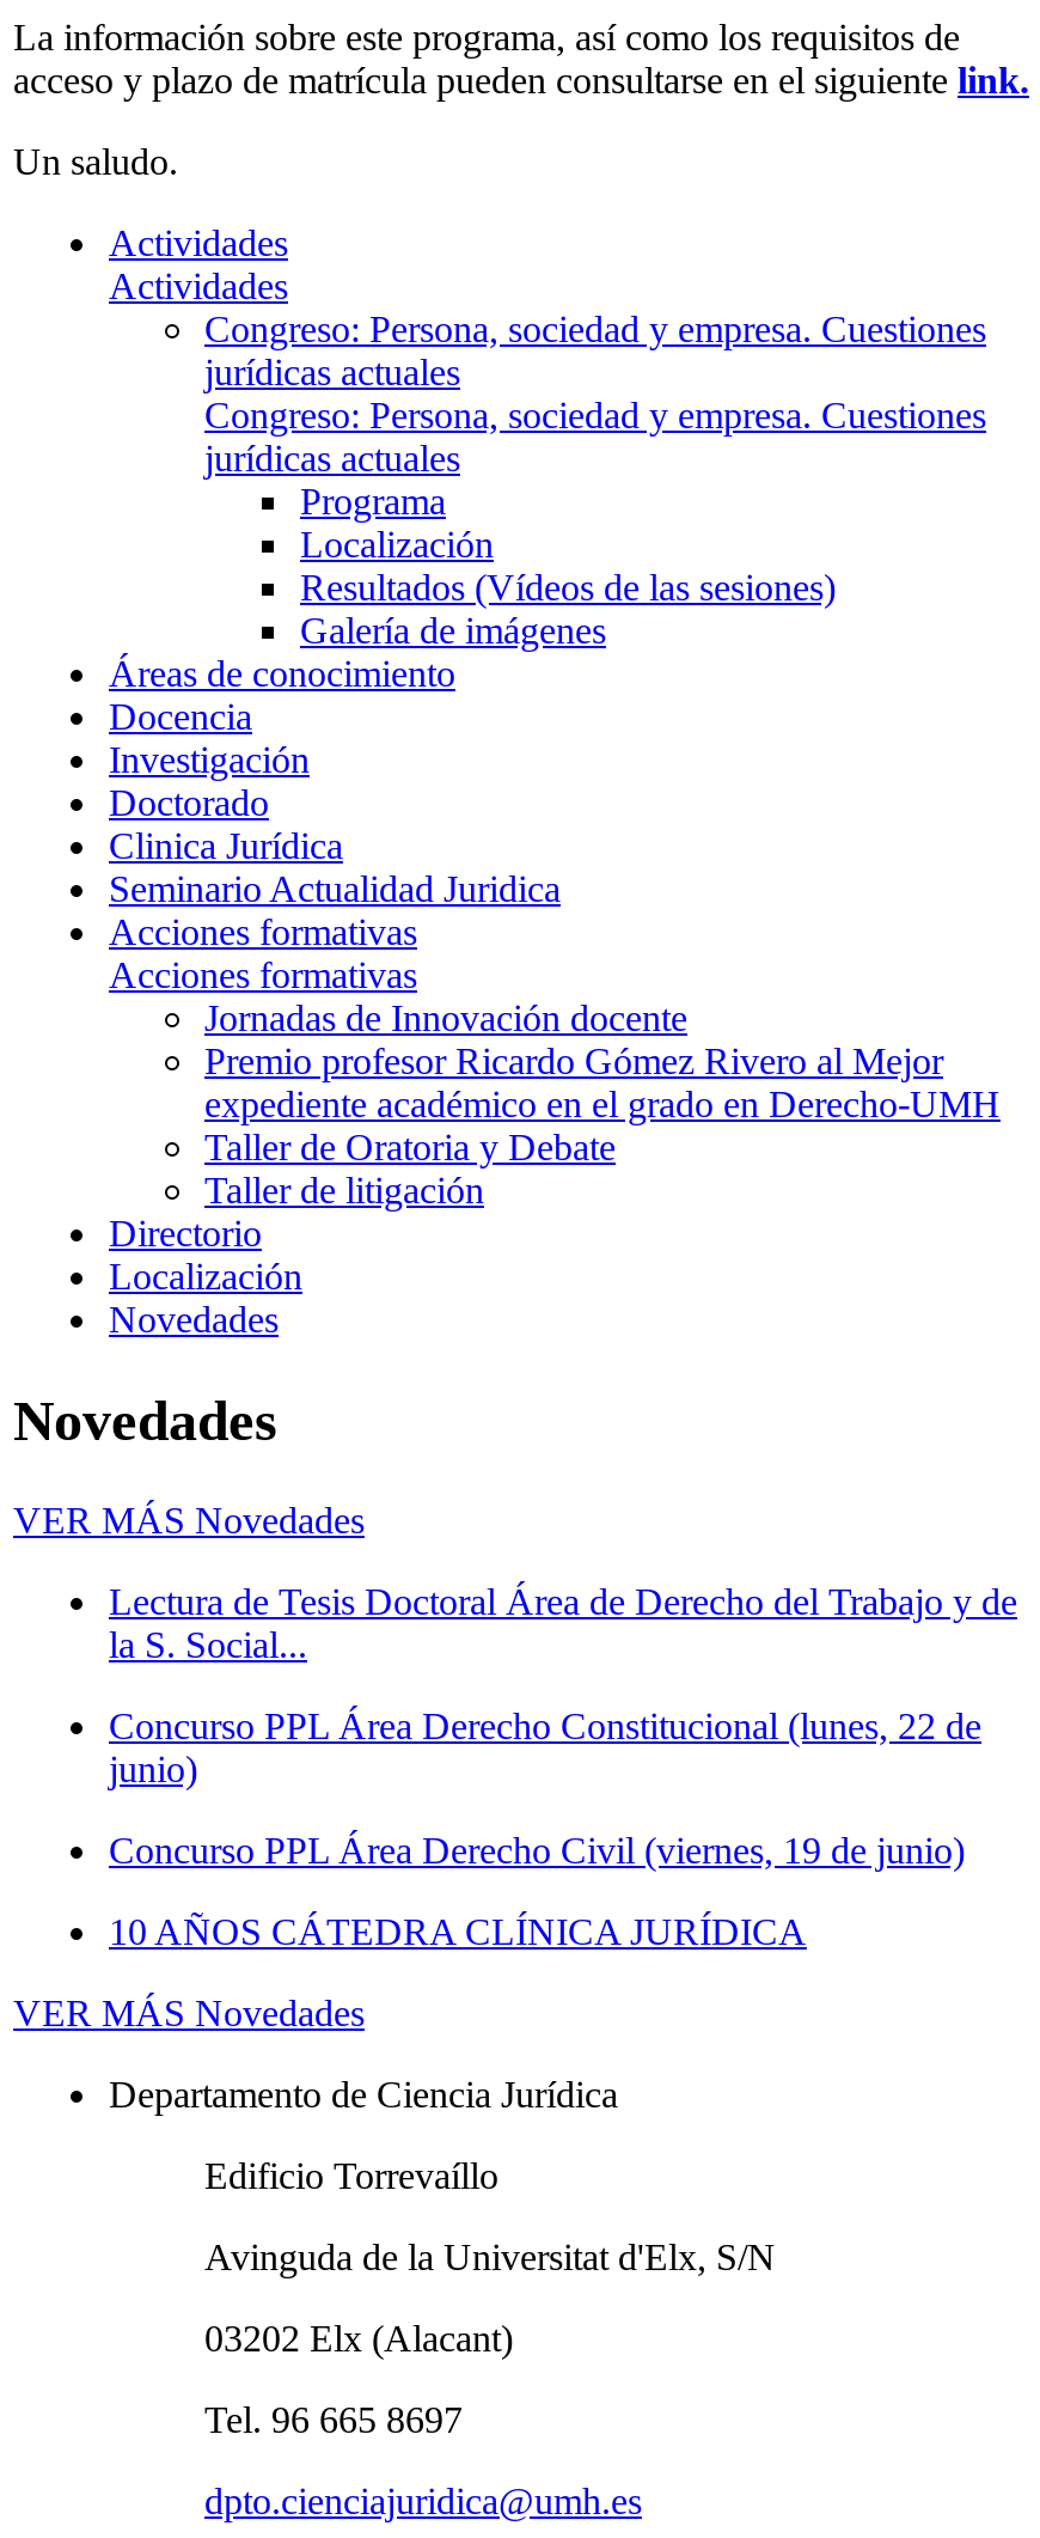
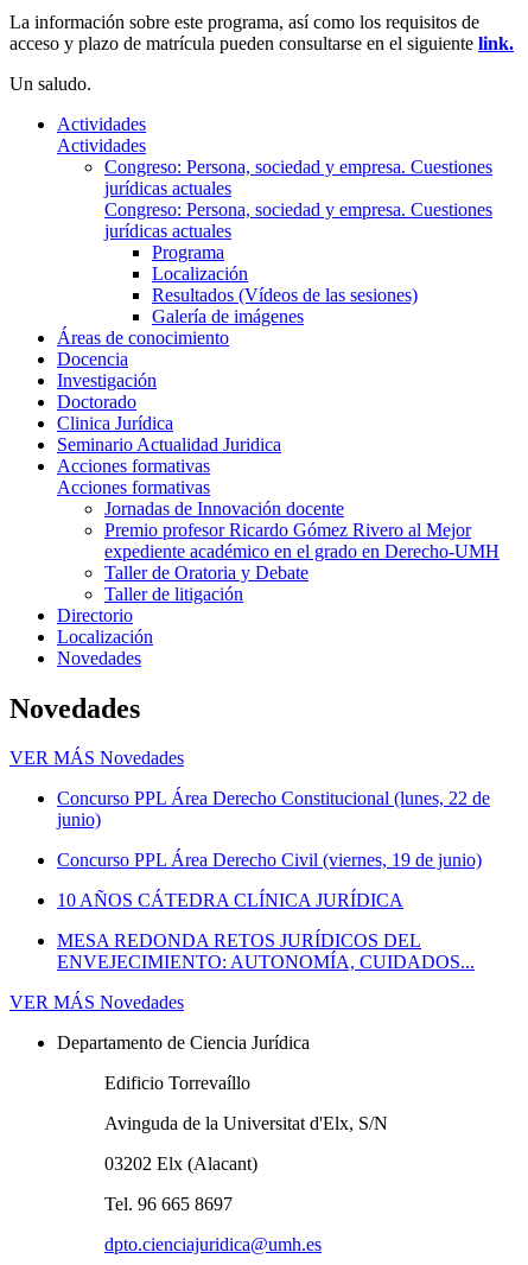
[109,1582,1017,1666] Lectura de Tesis Doctoral Área de Derecho del Trabajo y de | la S. Social... -> none
moved [109,1707,981,1953] -> [57,788,490,911]: Concurso PPL Área Derecho Constitucional (lunes, 22 de | junio) | Concurso PPL Área Derecho Civil (viernes, 19 de junio) | 10 AÑOS CÁTEDRA CLÍNICA JURÍDICA
none -> [57,931,475,972] MESA REDONDA RETOS JURÍDICOS DEL | ENVEJECIMIENTO: AUTONOMÍA, CUIDADOS...

